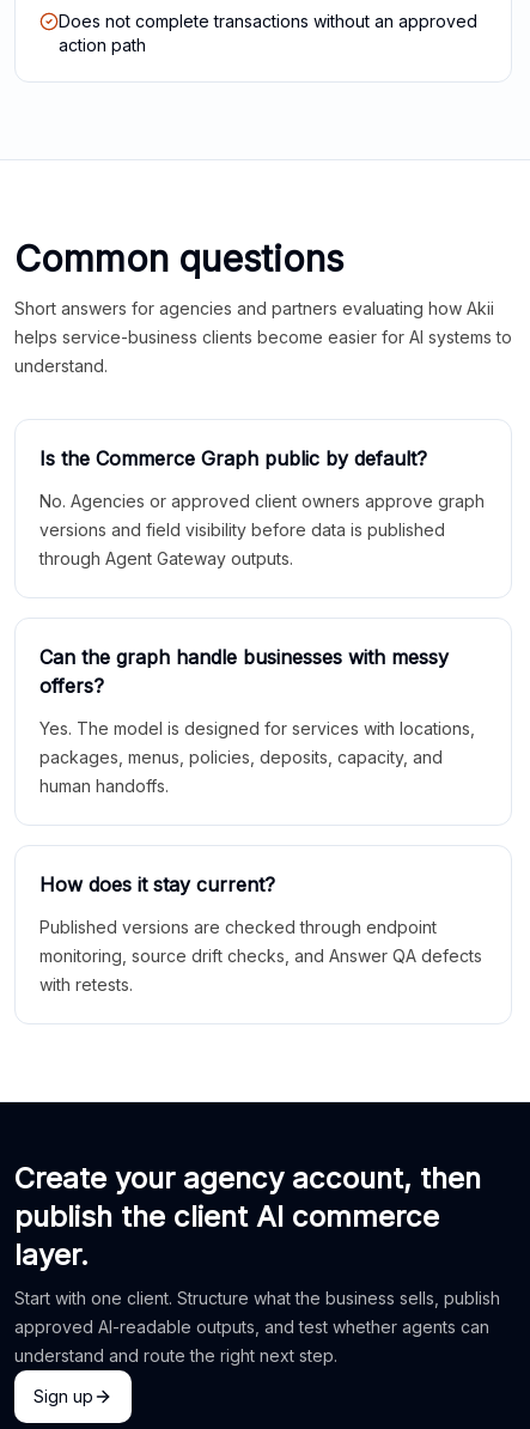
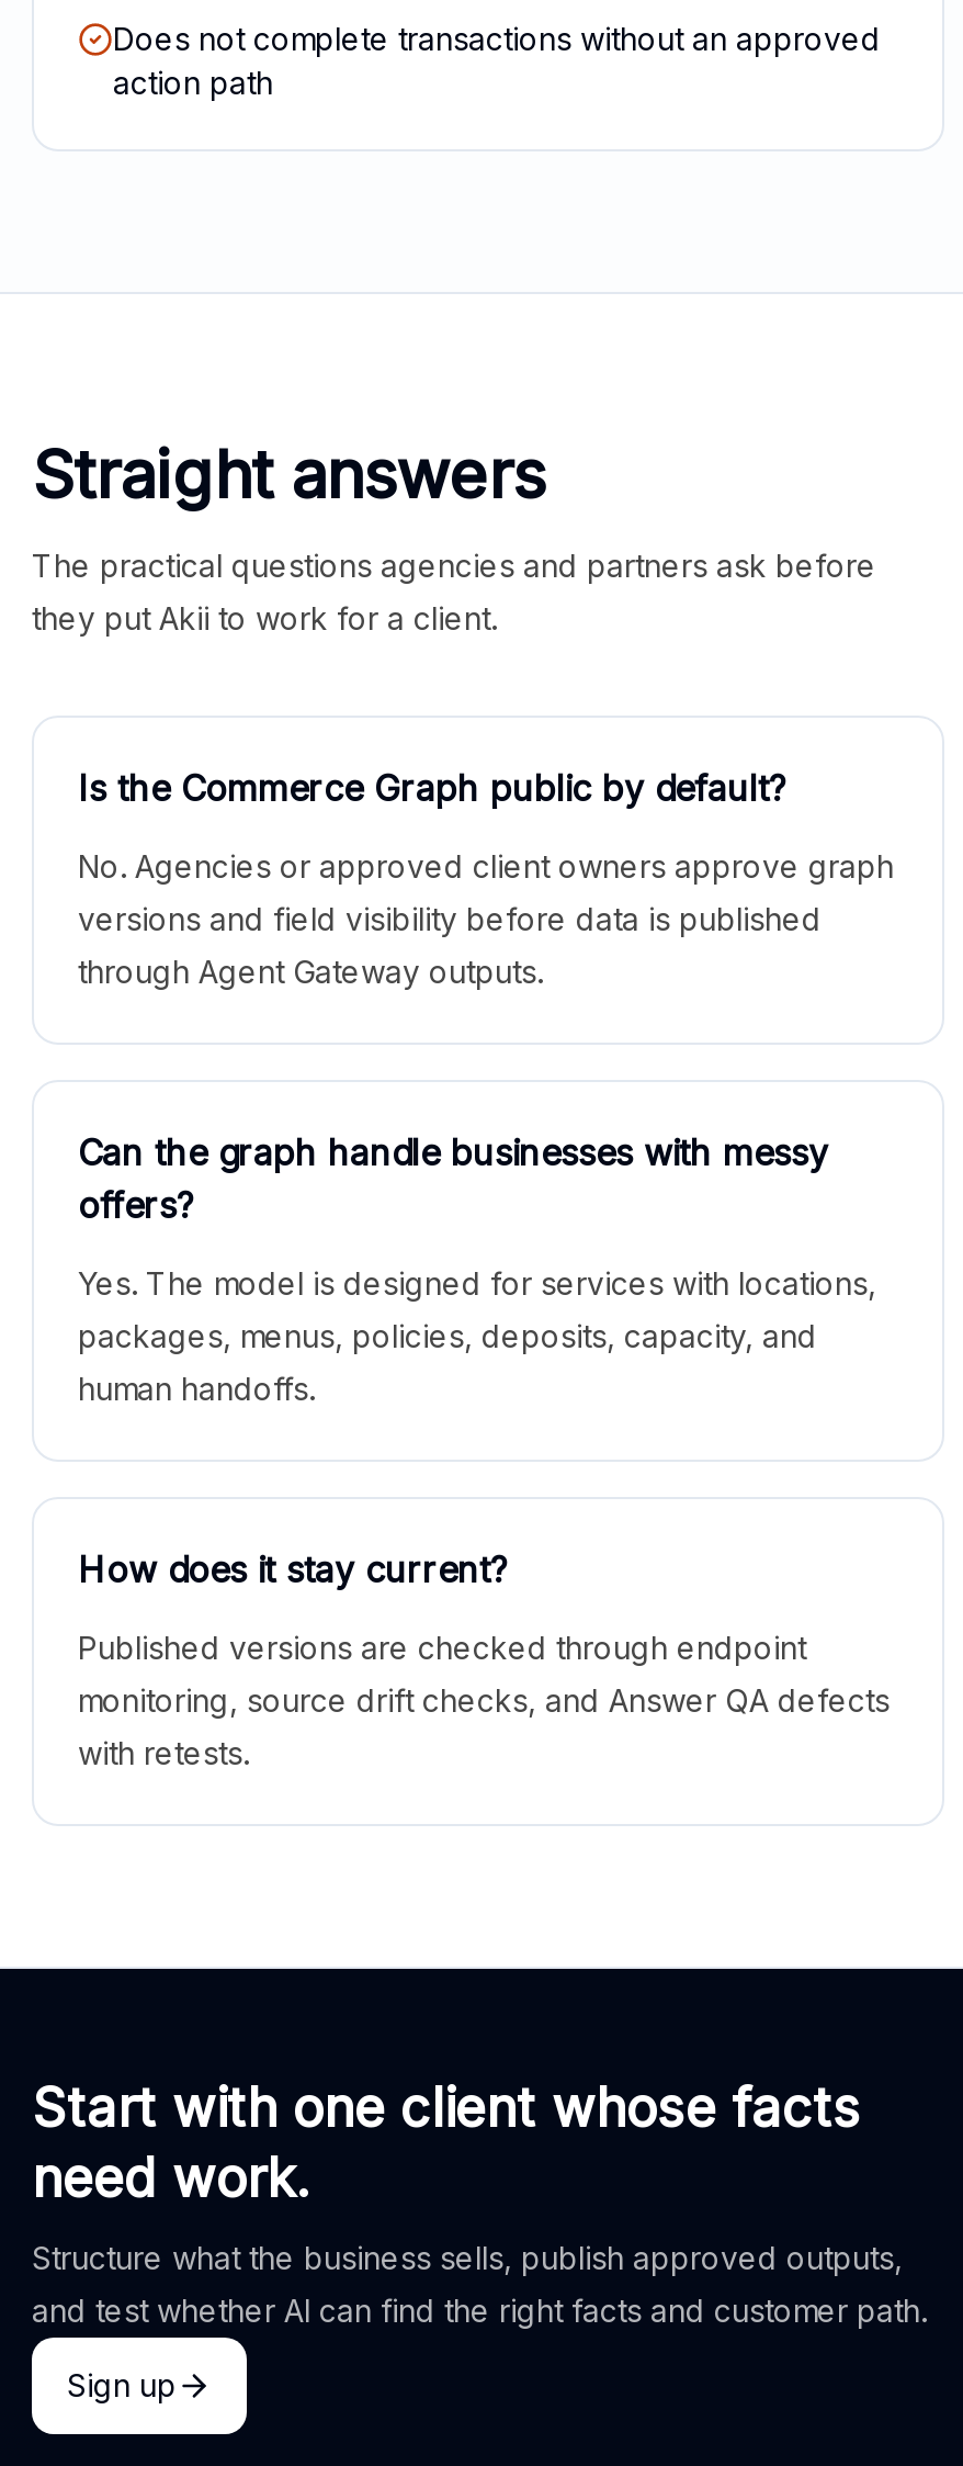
[14,237,512,376] Common questions | Short answers for agencies and partners evaluating how Akii | helps service-business clients become easier for AI systems to | understand. -> [32,435,876,637] Straight answers | The practical questions agencies and partners ask before | they put Akii to work for a client.
[14,1161,500,1366] Create your agency account, then | publish the client AI commerce | layer. | Start with one client. Structure what the business sells, publish | approved AI-readable outputs, and test whether agents can | understand and route the right next step. -> [32,2076,927,2329] Start with one client whose facts | need work. | Structure what the business sells, publish approved outputs, | and test whether AI can find the right facts and customer path.

